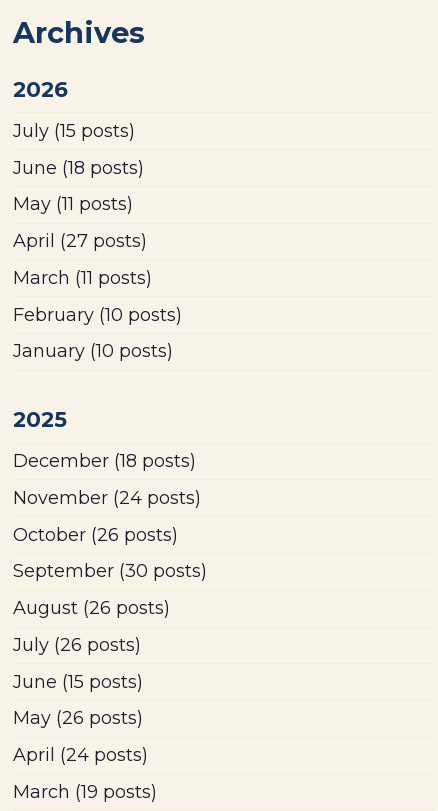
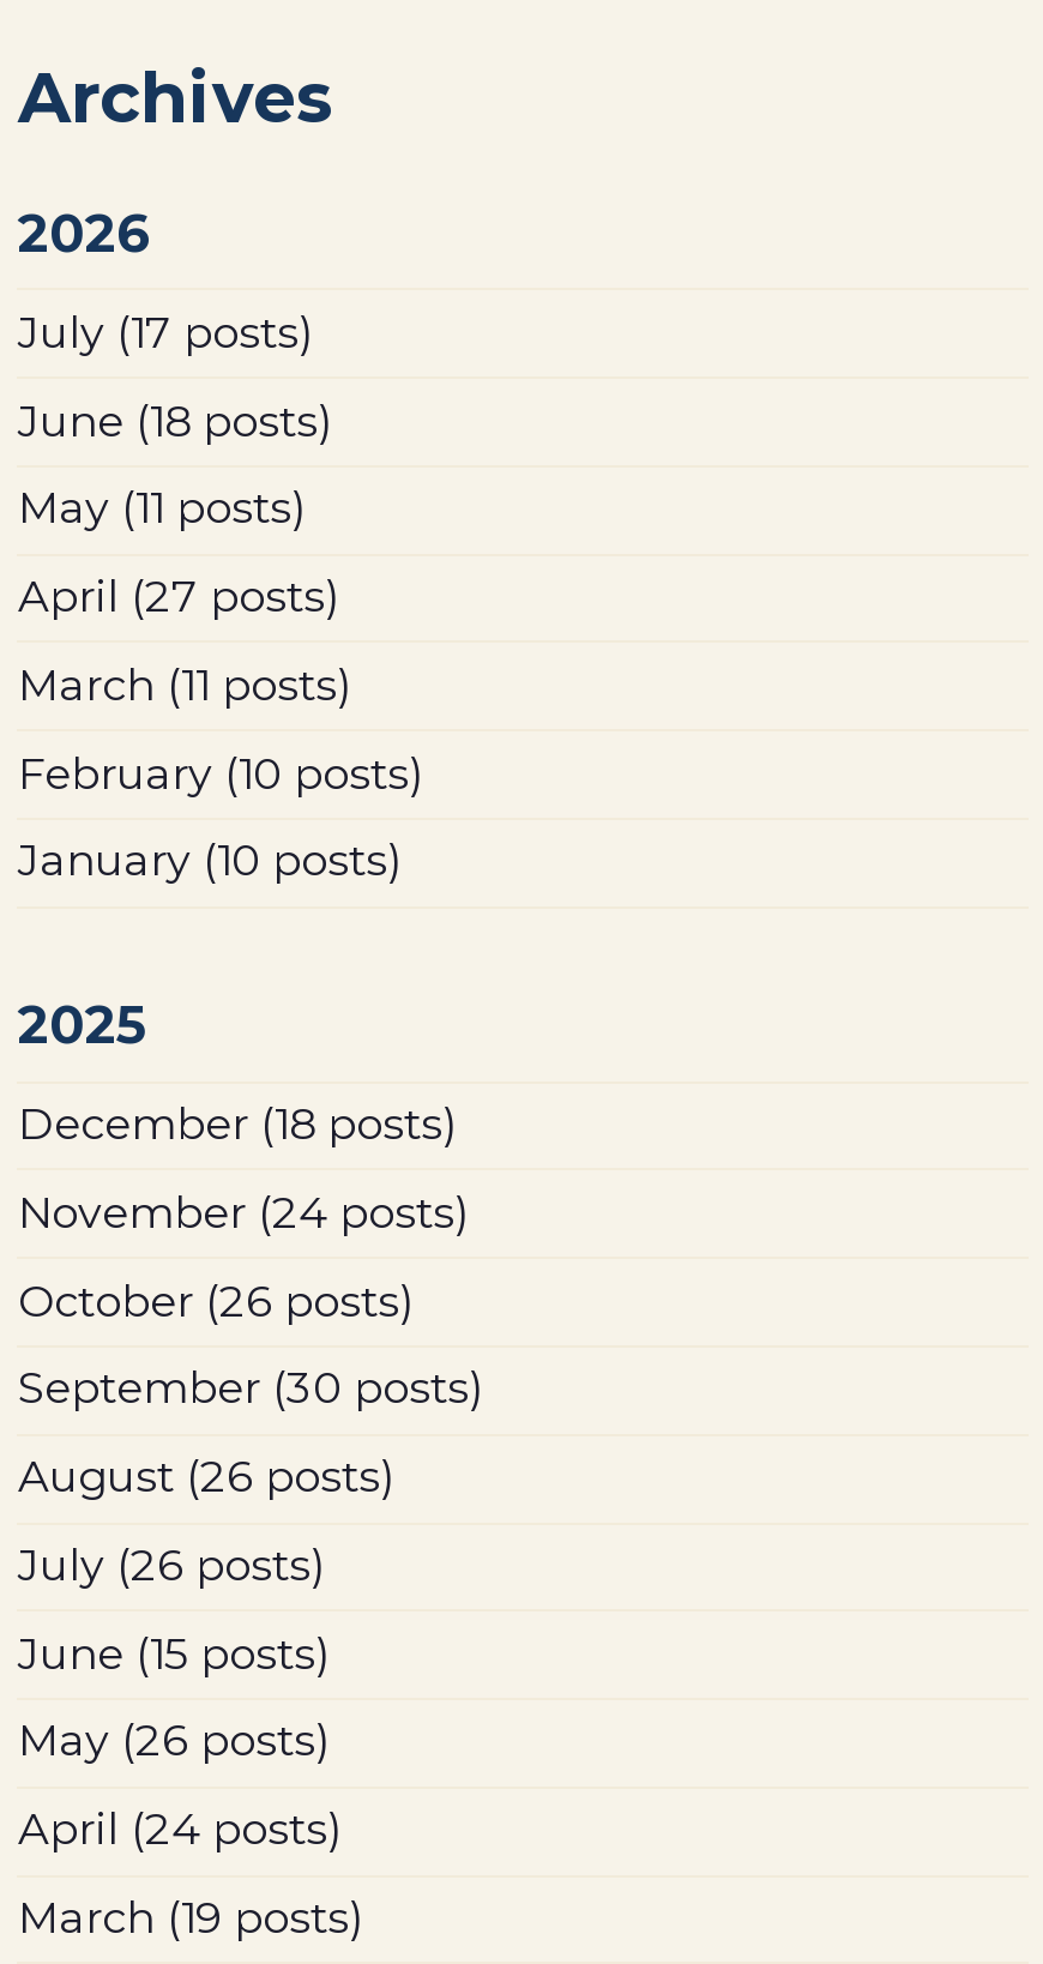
[13,120,135,142] July (15 posts) -> [18,306,313,359] July (17 posts)

